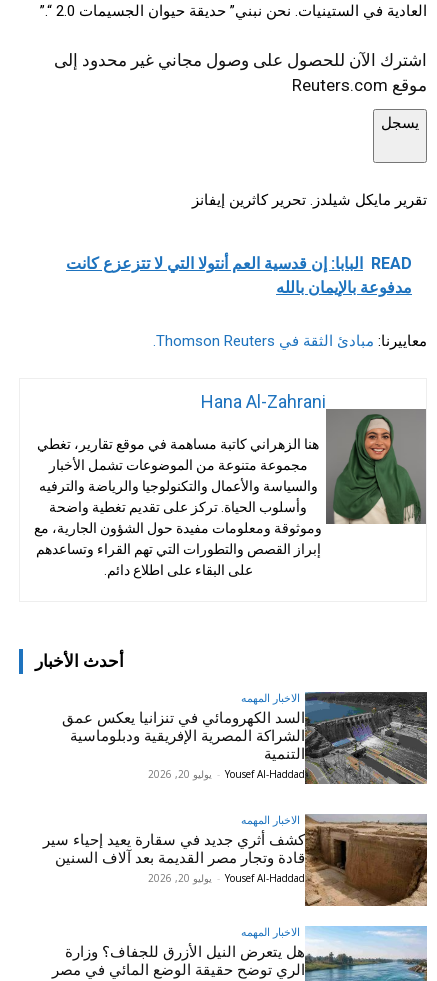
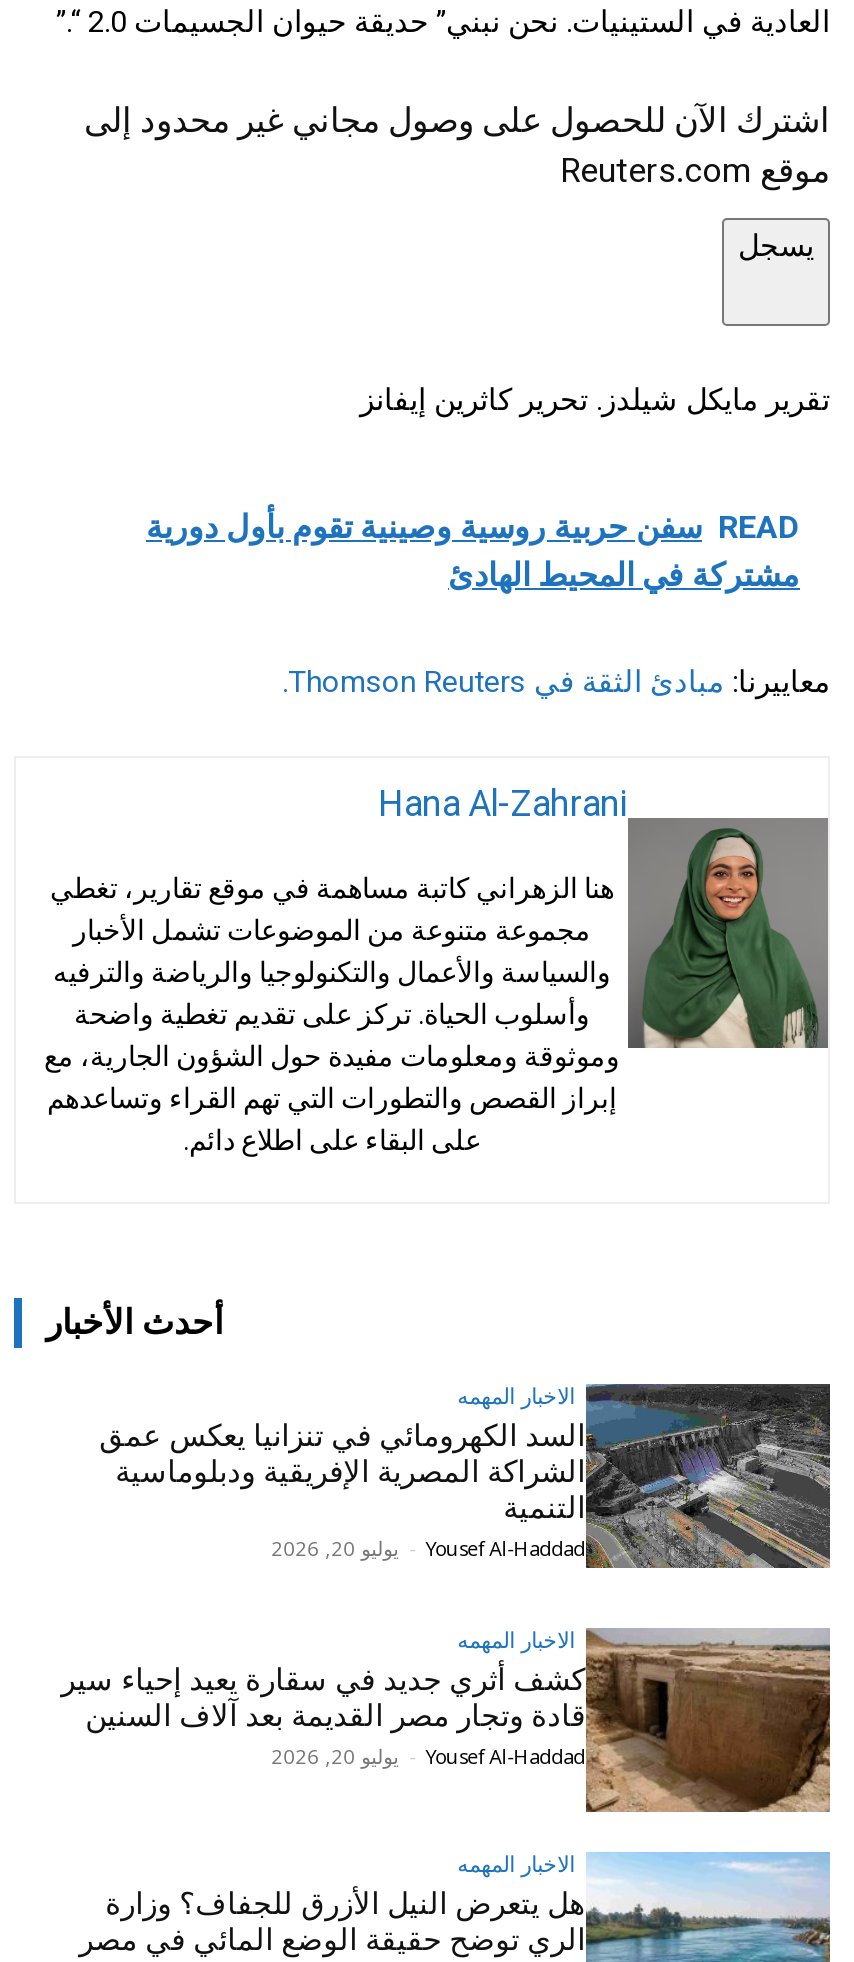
[66,254,412,297] READ البابا: إن قدسية العم أنتولا التي لا تتزعزع كانت | مدفوعة بالإيمان بالله -> [146,508,800,594] READ سفن حربية روسية وصينية تقوم بأول دورية | مشتركة في المحيط الهادئ

